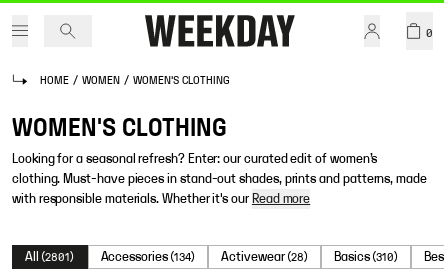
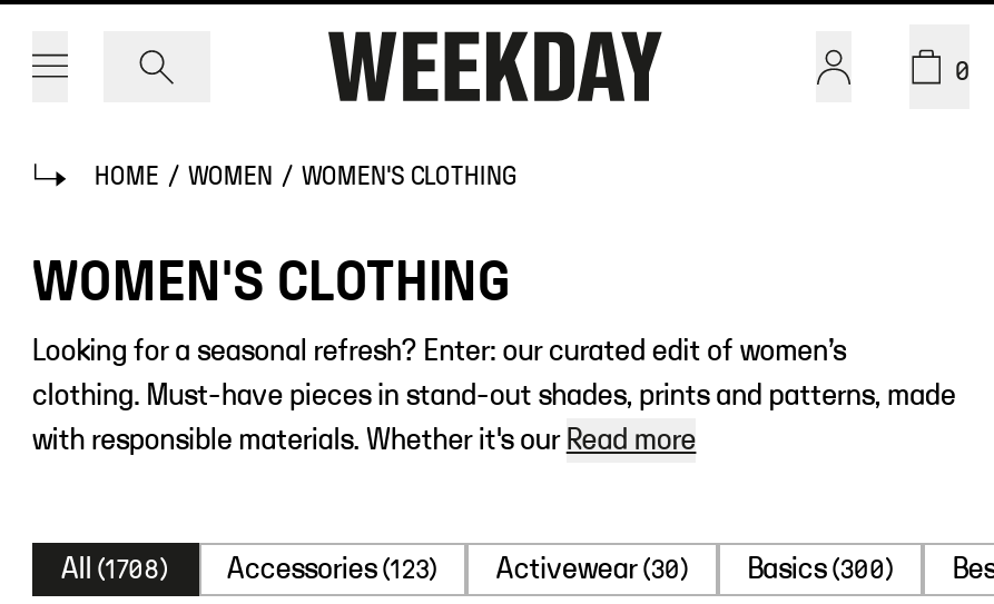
[25,250,74,264] All (2801) -> [61,554,169,585] All (1708)
[100,250,195,264] Accessories (134) -> [227,554,438,585] Accessories (123)
[221,250,308,264] Activewear (28) -> [496,554,689,585] Activewear (30)
[334,250,398,264] Basics (310) -> [747,554,895,585] Basics (300)

